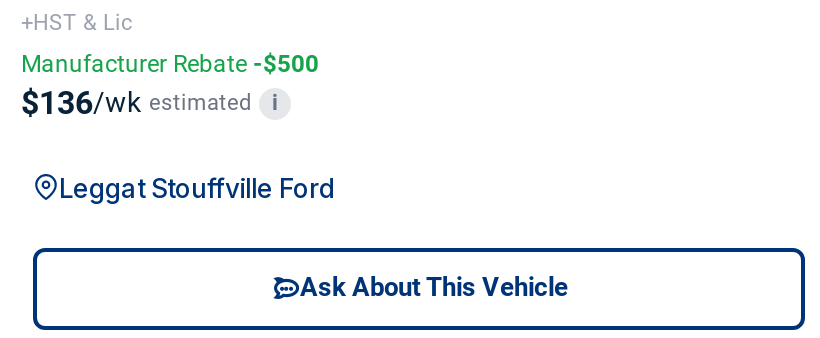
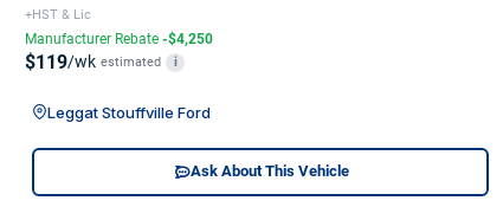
[21,49,319,77] Manufacturer Rebate -$500 -> [25,30,213,47] Manufacturer Rebate -$4,250
[21,83,278,121] $136/wk estimated i -> [25,50,177,73] $119/wk estimated i

